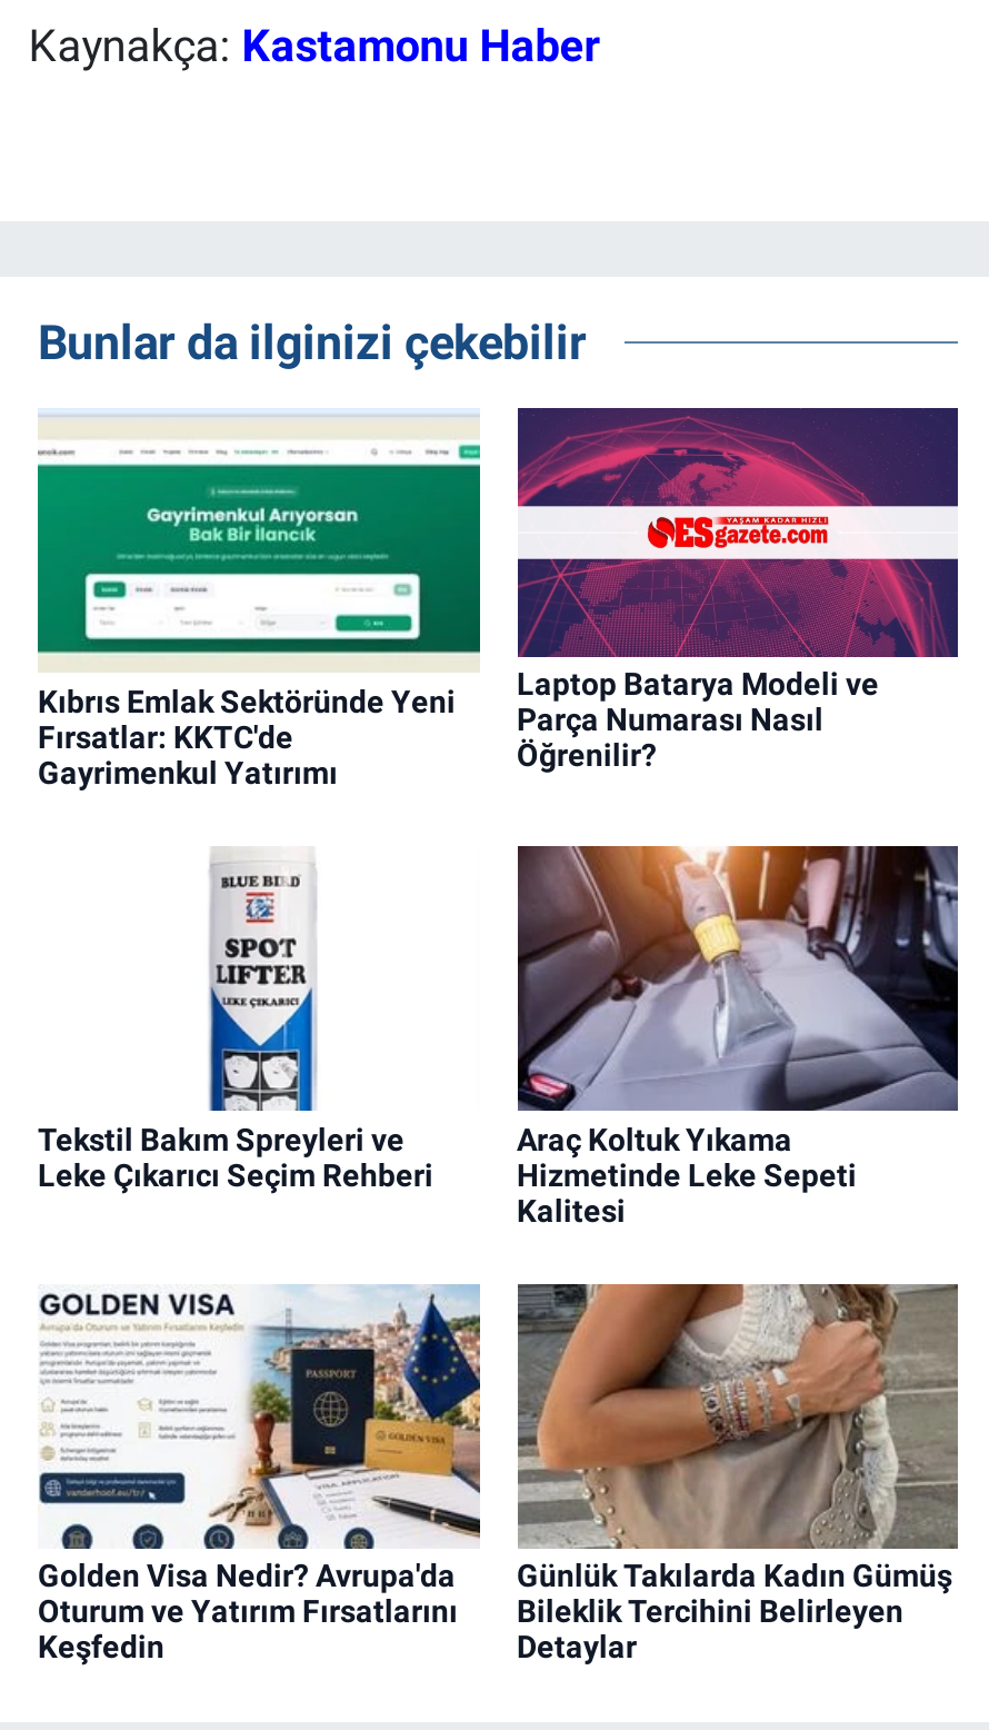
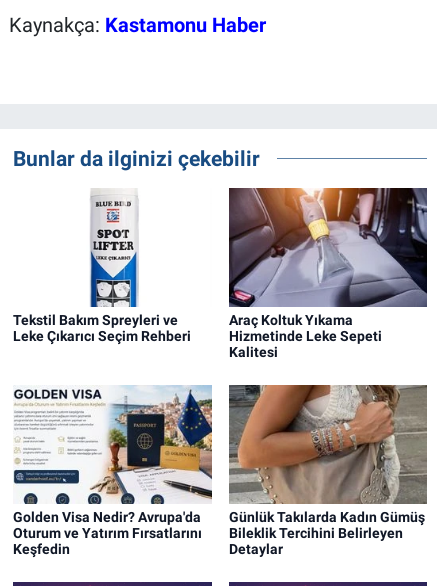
[36,412,482,790] [image] | Kıbrıs Emlak Sektöründe Yeni | Fırsatlar: KKTC'de | Gayrimenkul Yatırımı -> none
[516,406,960,773] [image] | Laptop Batarya Modeli ve | Parça Numarası Nasıl | Öğrenilir? -> none

